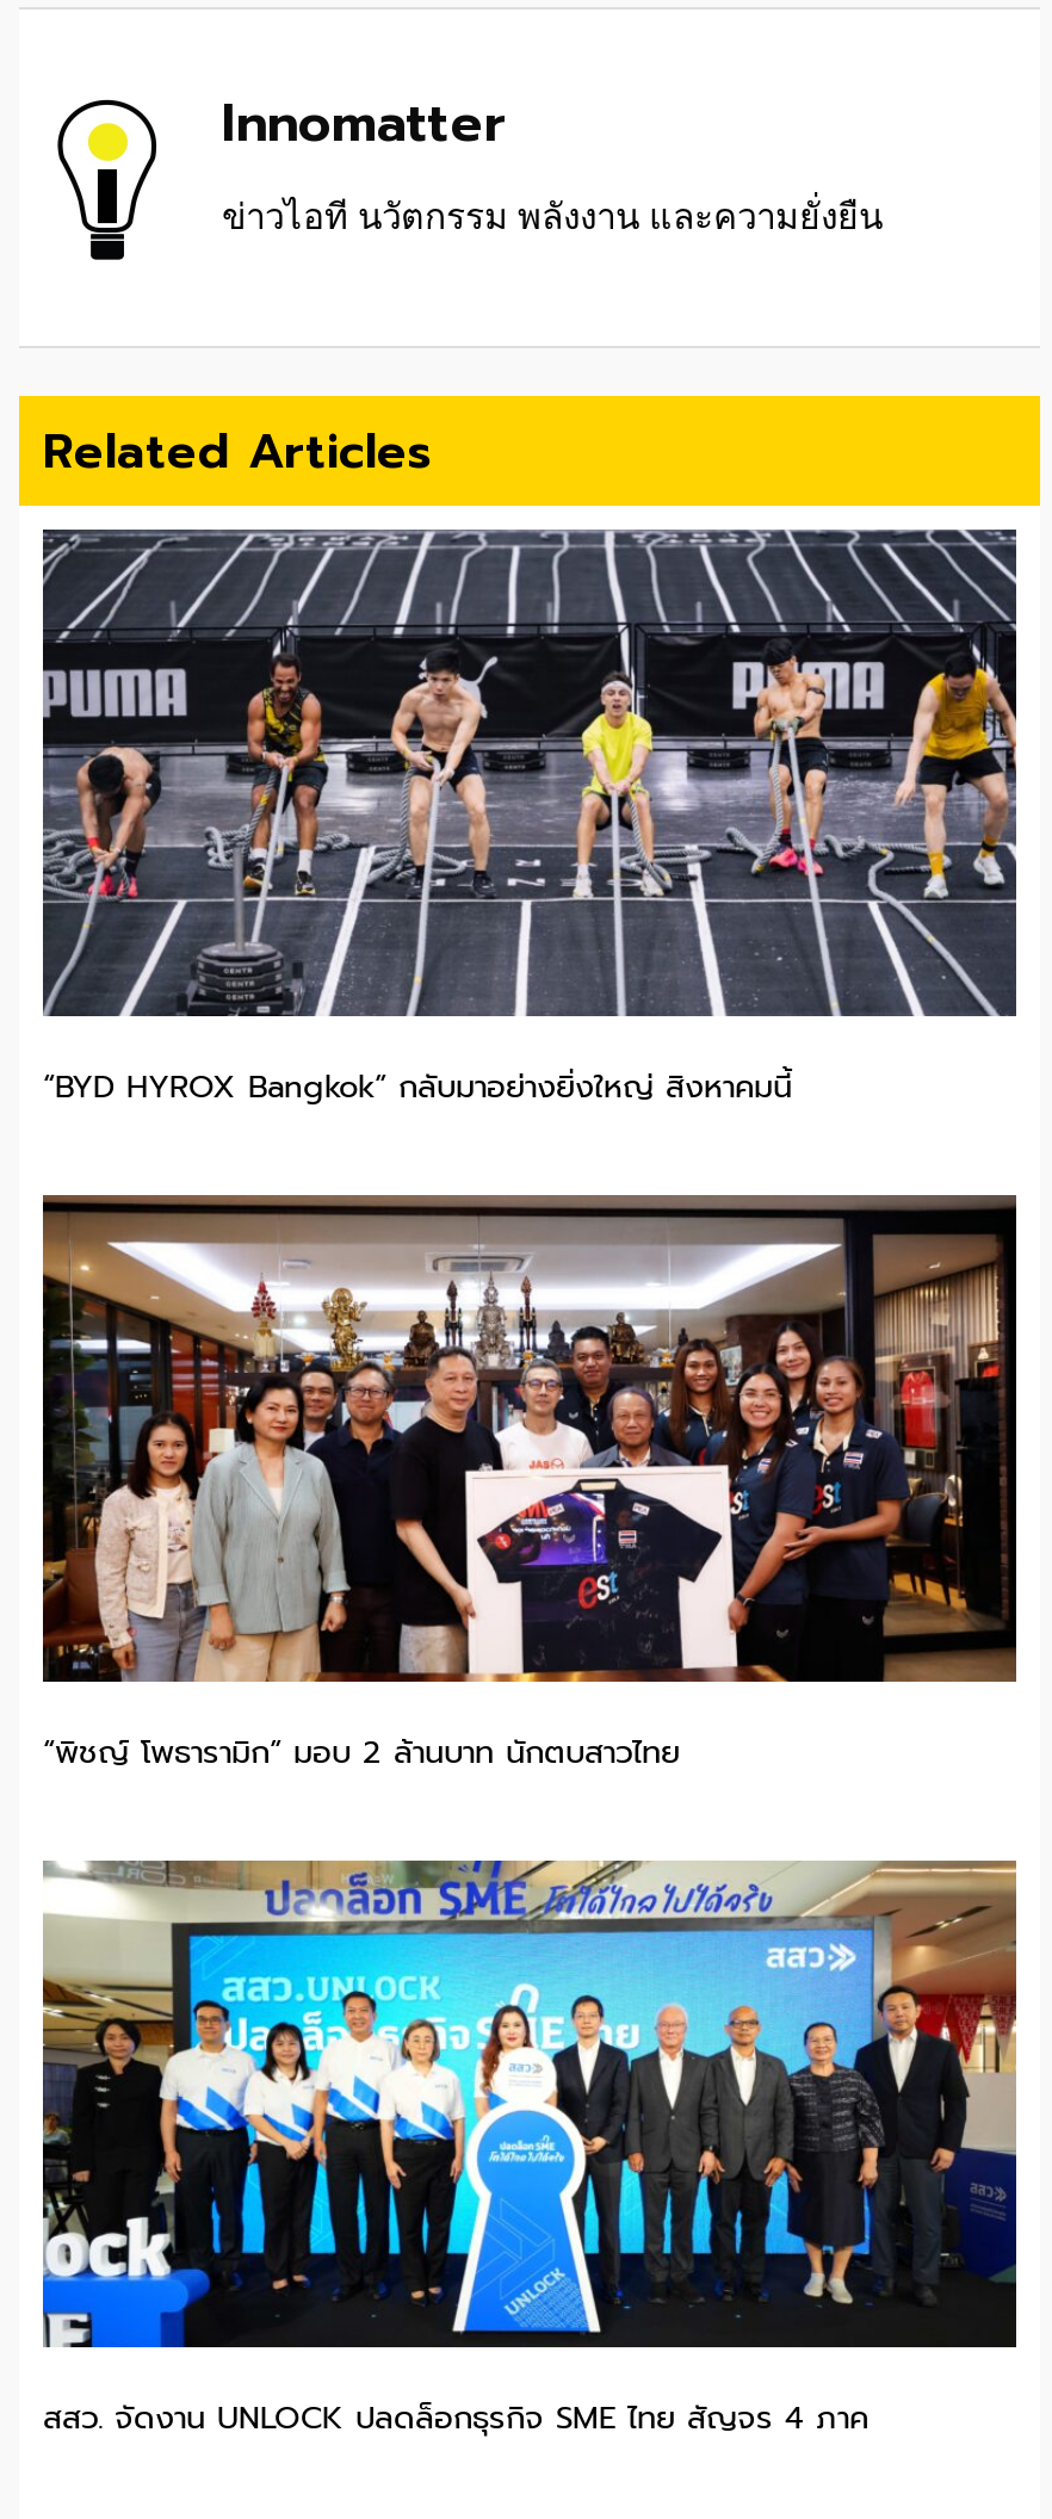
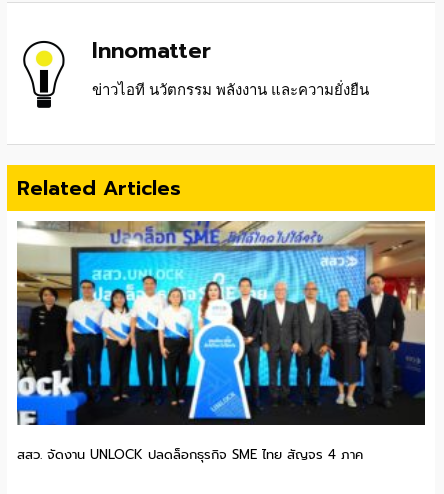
[41,528,1019,1109] [image] | “BYD HYROX Bangkok” กลับมาอย่างยิ่งใหญ่ สิงหาคมนี้ -> none
[41,1194,1019,1775] [image] | “พิชญ์ โพธารามิก” มอบ 2 ล้านบาท นักตบสาวไทย -> none

